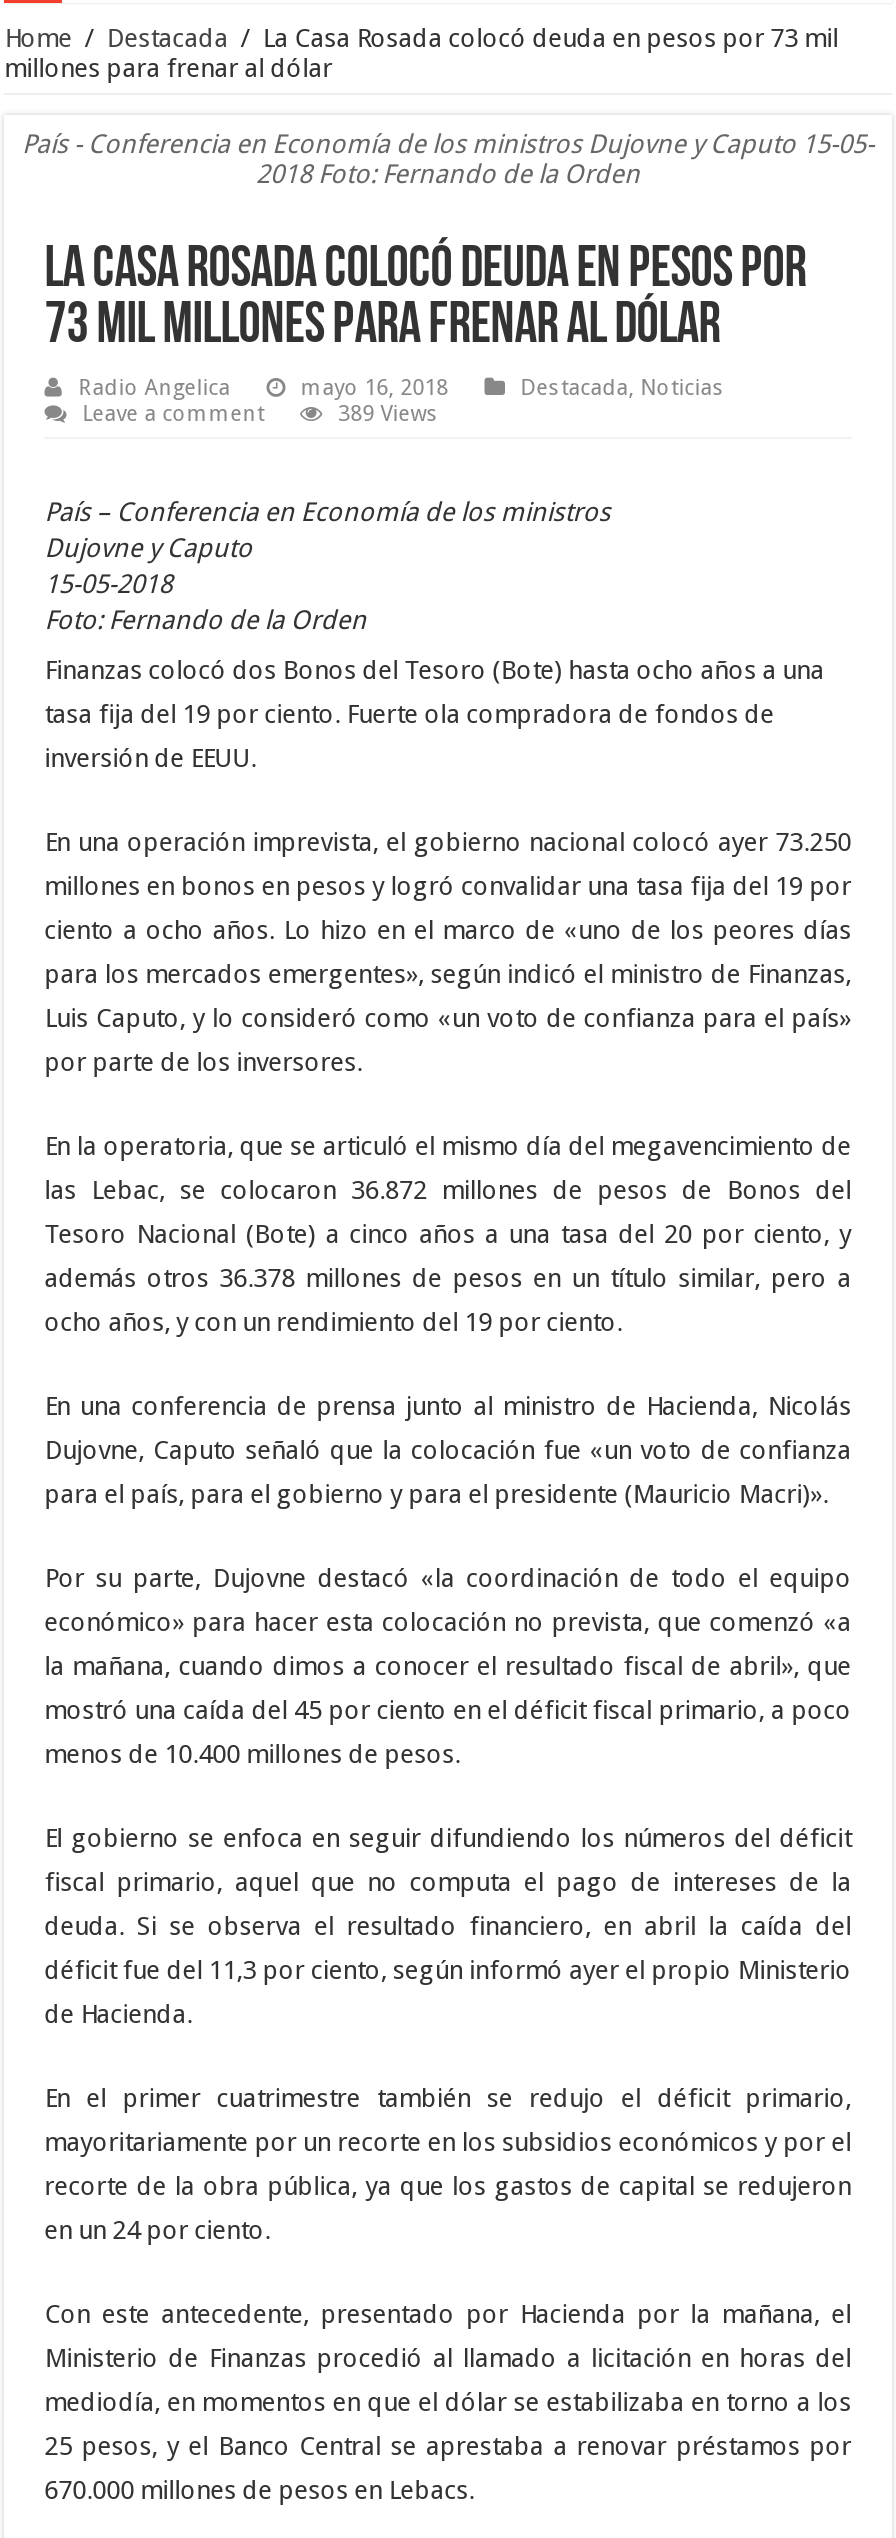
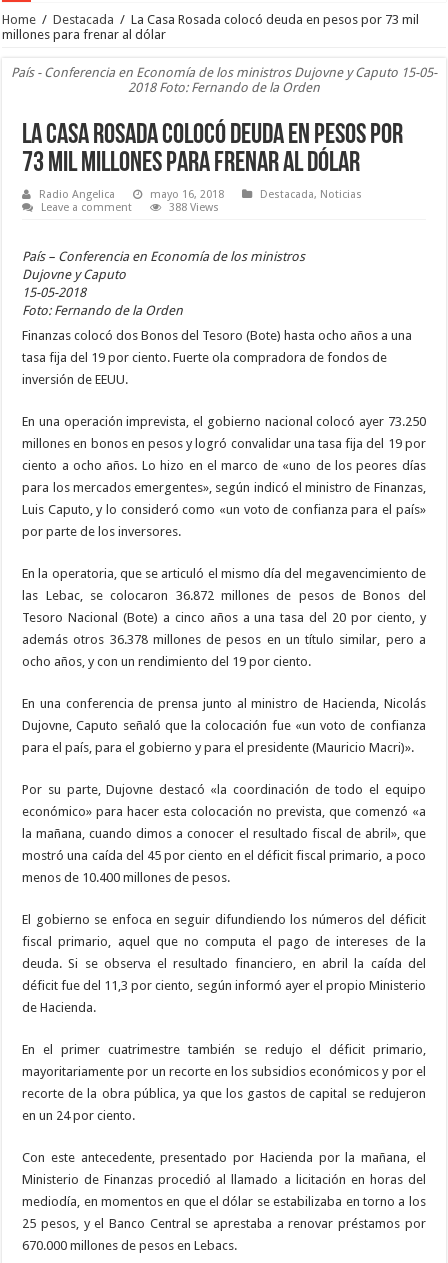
[338,401,438,427] 389 Views -> [169,201,219,214] 388 Views

